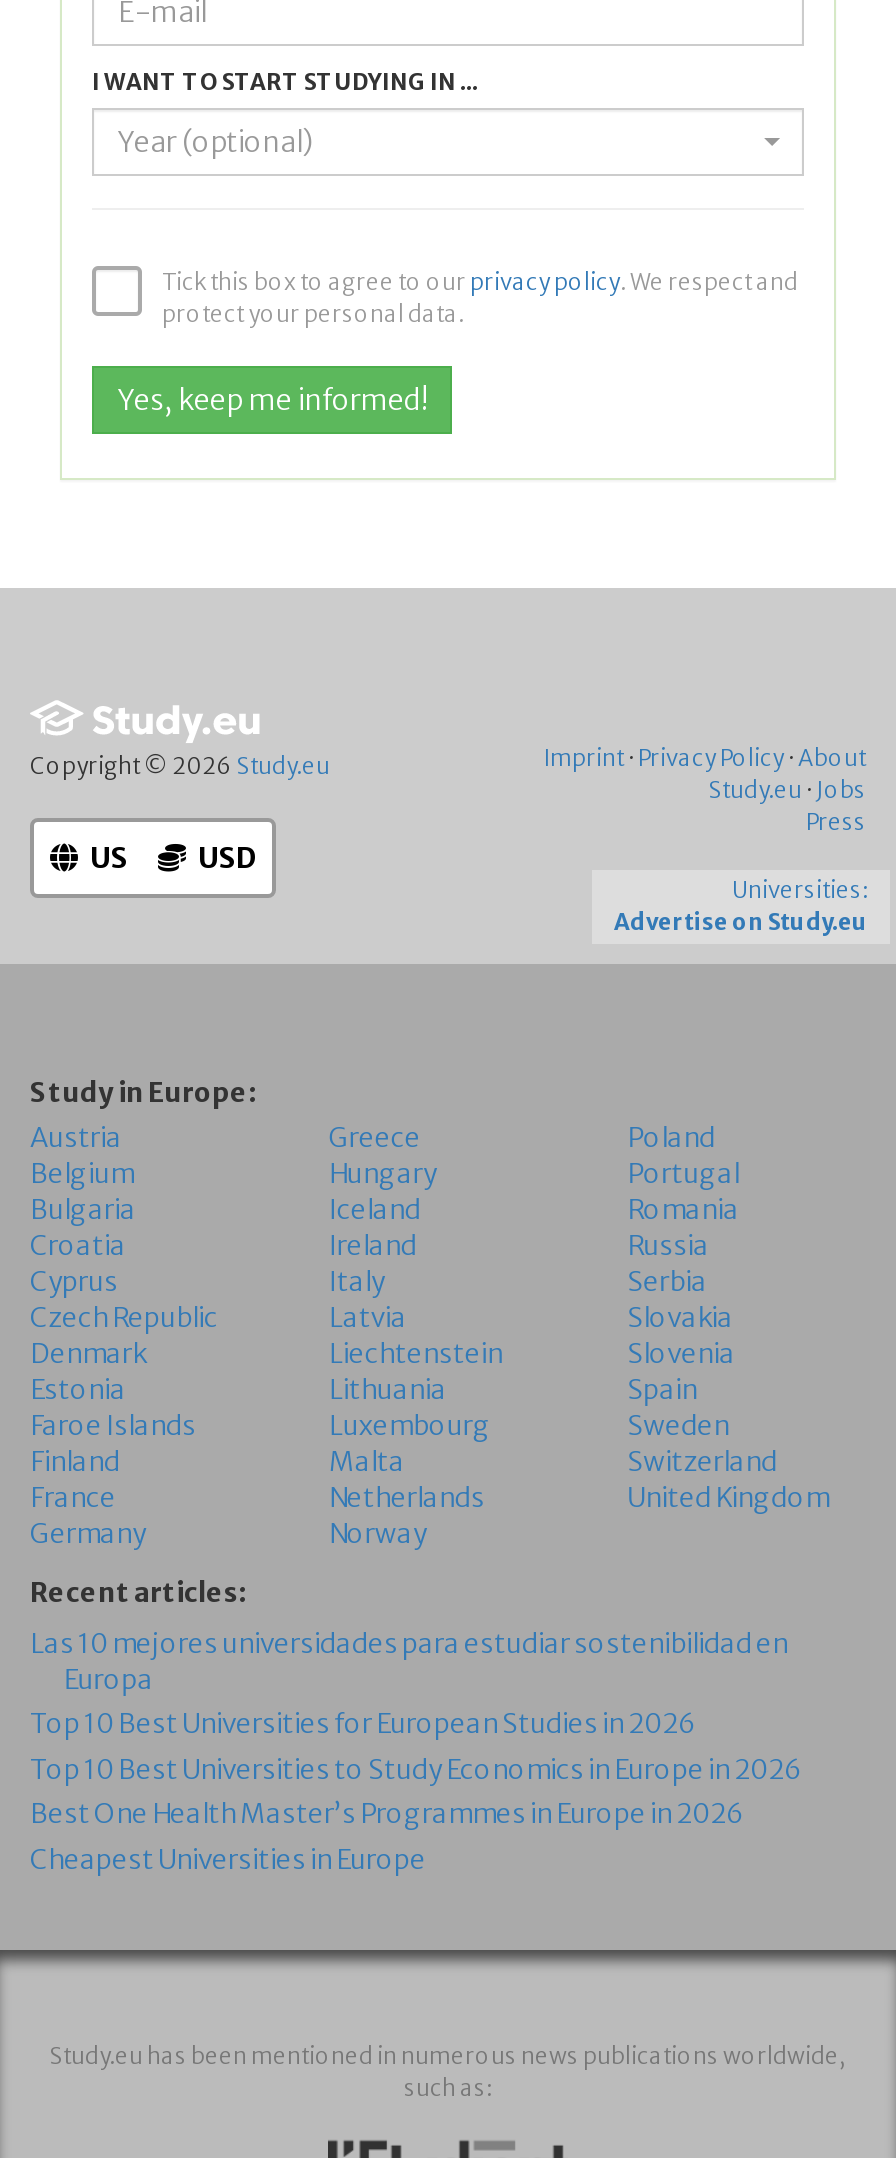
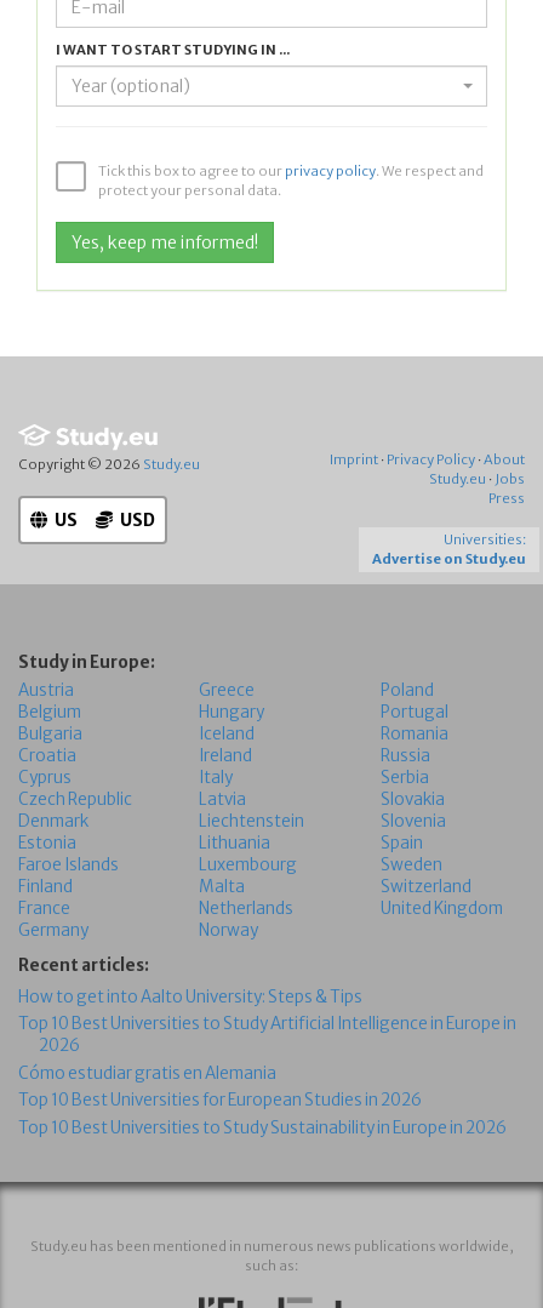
[30,1627,788,1697] Las 10 mejores universidades para estudiar sostenibilidad en | Europa -> [18,986,516,1083] How to get into Aalto University: Steps & Tips | Top 10 Best Universities to Study Artificial Intelligence in Europe in | 2026 | Cómo estudiar gratis en Alemania
moved [30,1708,696,1742] -> [18,1090,422,1110]: Top 10 Best Universities for European Studies in 2026
[30,1753,802,1877] Top 10 Best Universities to Study Economics in Europe in 2026 | Best One Health Master’s Programmes in Europe in 2026 | Cheapest Universities in Europe -> [18,1117,507,1137] Top 10 Best Universities to Study Sustainability in Europe in 2026

